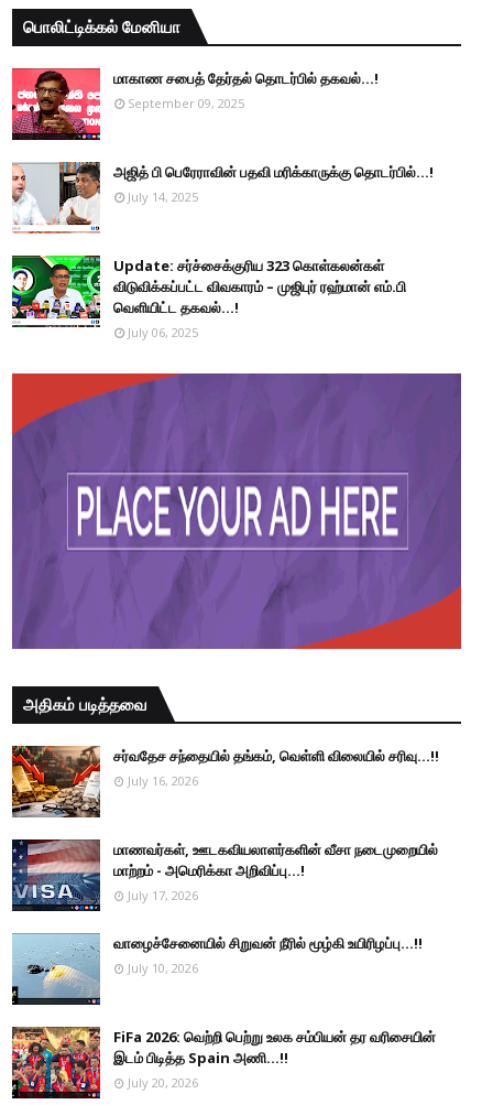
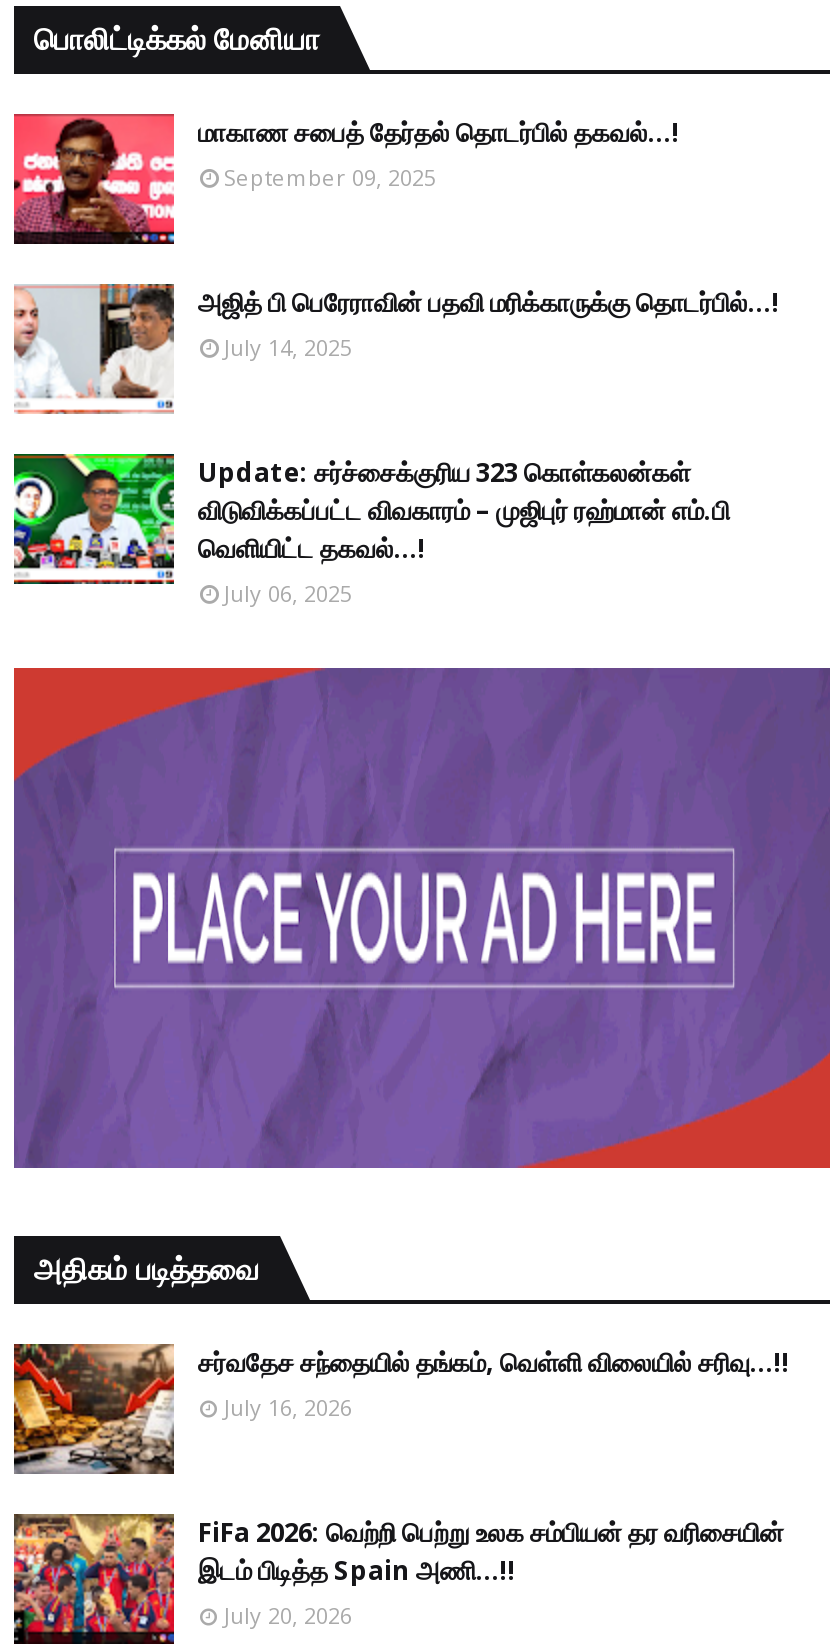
[11,838,438,976] [image] | மாணவர்கள், ஊடகவியலாளர்களின் வீசா நடைமுறையில் | மாற்றம் - அமெரிக்கா அறிவிப்பு...! | July 17, 2026 | வாழைச்சேனையில் சிறுவன் நீரில் மூழ்கி உயிரிழப்பு...!! | July 10, 2026 -> none
[11,932,101,1006] [image] -> none

